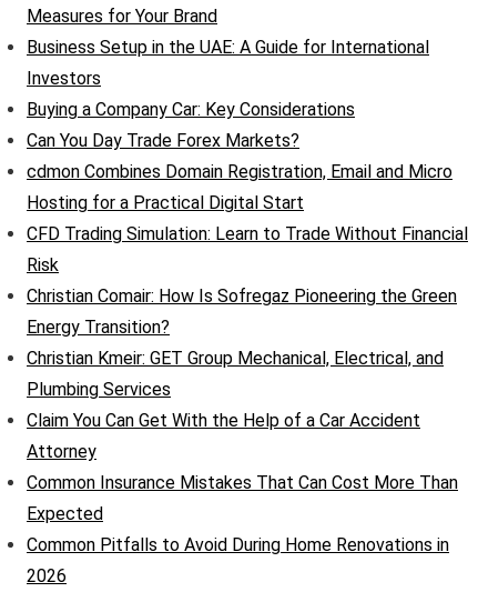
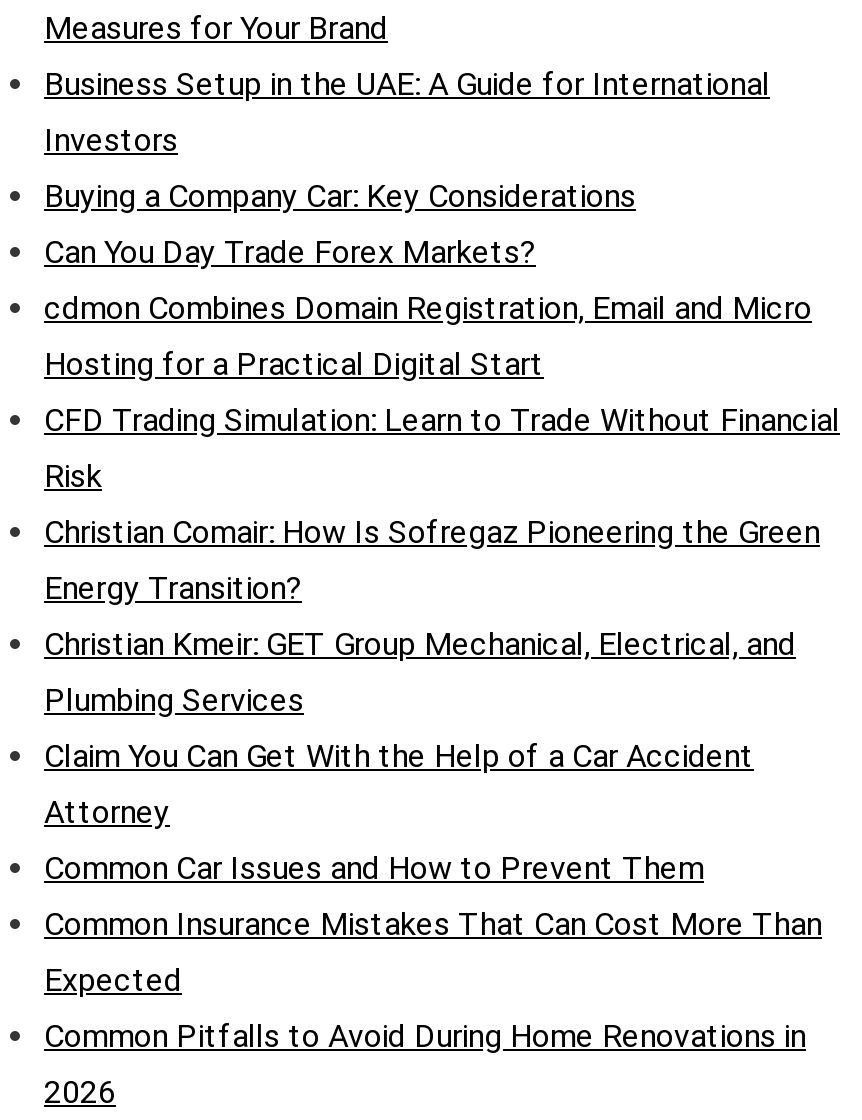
none -> [44,849,704,887] Common Car Issues and How to Prevent Them

